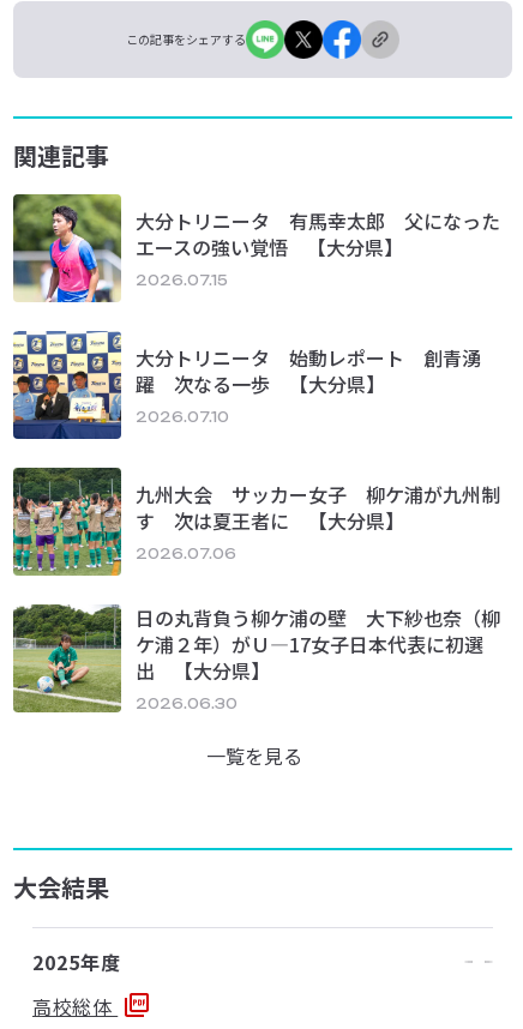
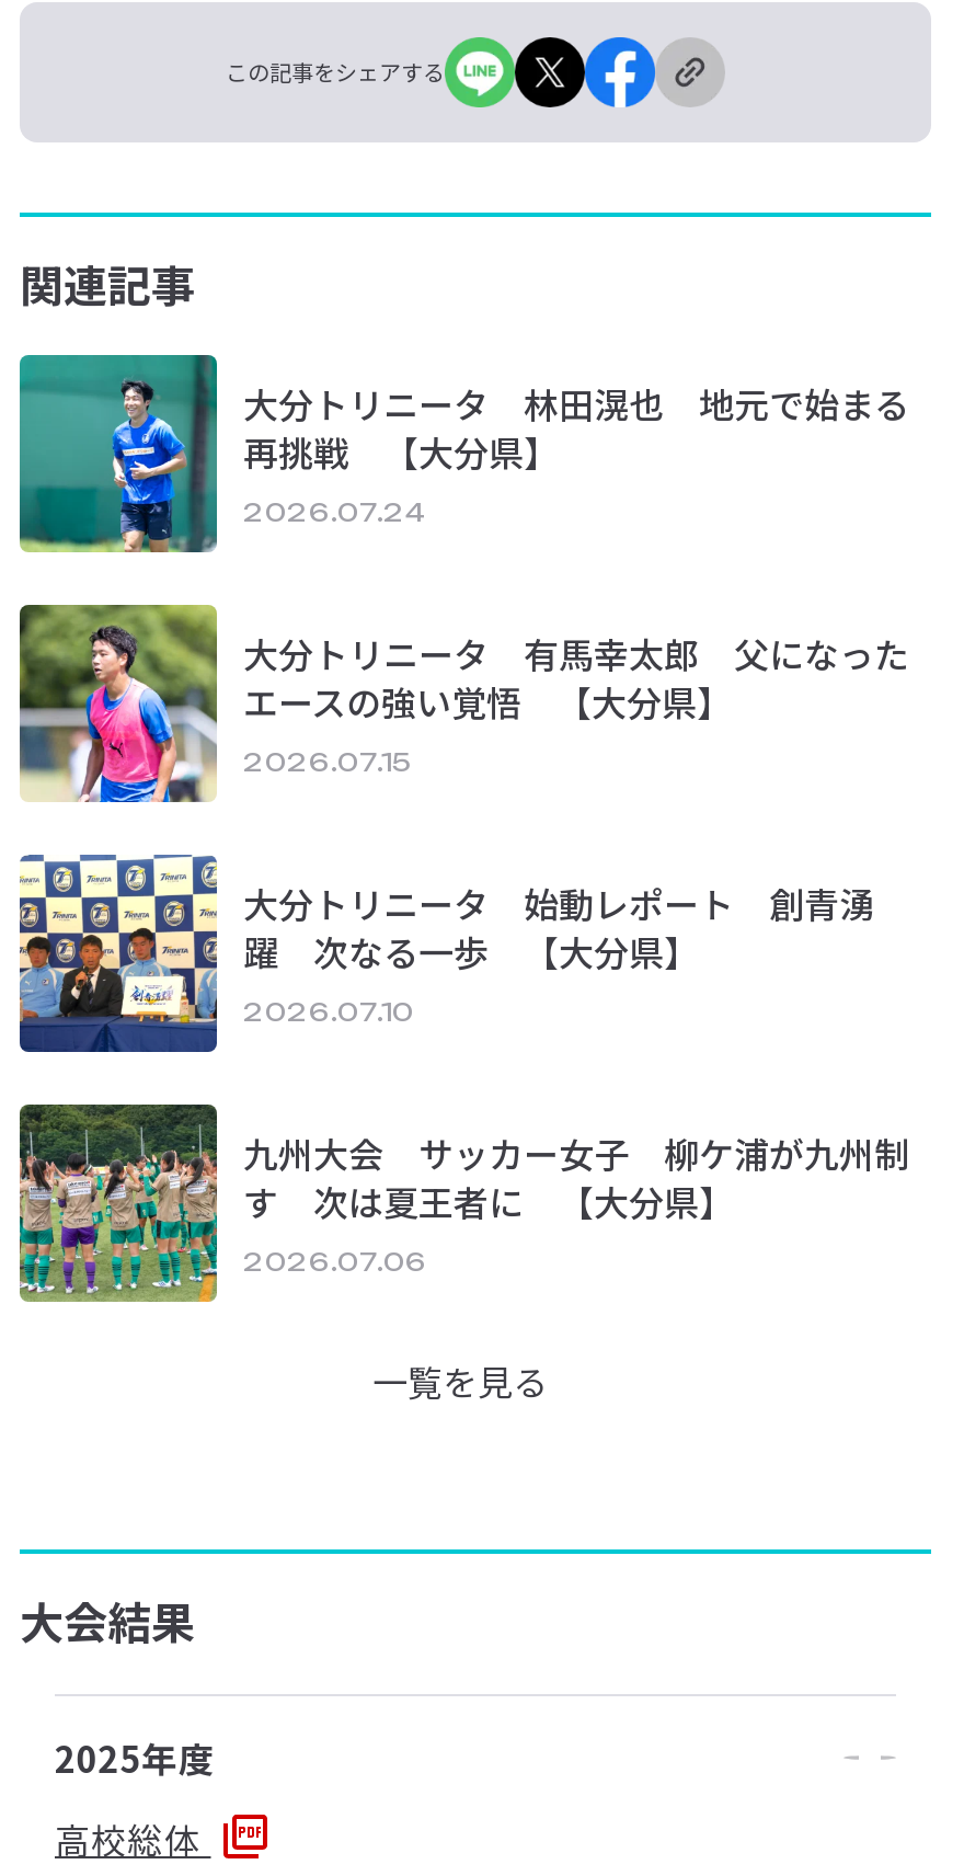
none -> [18,353,909,552] [image] | 大分トリニータ 林田滉也 地元で始まる | 再挑戦 【大分県】 | 2026.07.24
moved [11,192,500,563] -> [15,600,909,1279]: [image] | 大分トリニータ 有馬幸太郎 父になった | エースの強い覚悟 【大分県】 | ... | す 次は夏王者に 【大分県】 | 2026.07.06
[12,604,500,714] [image] | 日の丸背負う柳ケ浦の壁 大下紗也奈（柳 | ケ浦２年）がＵ―17女子日本代表に初選 | 出 【大分県】 | 2026.06.30 -> none

